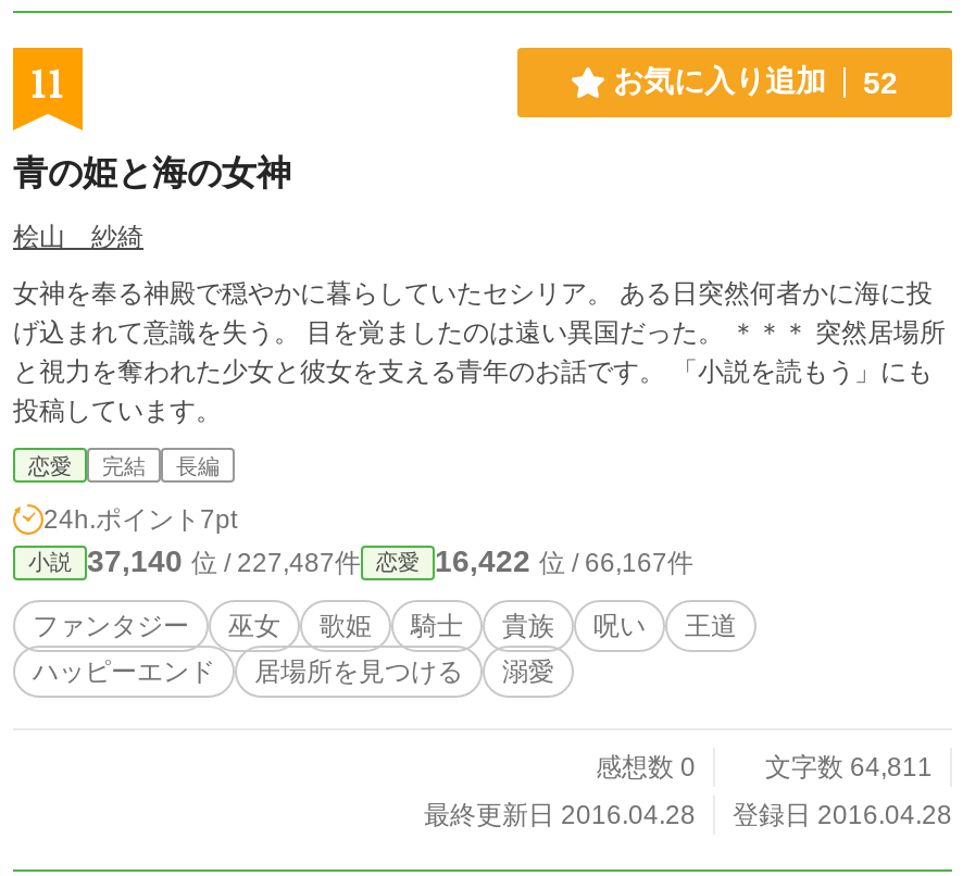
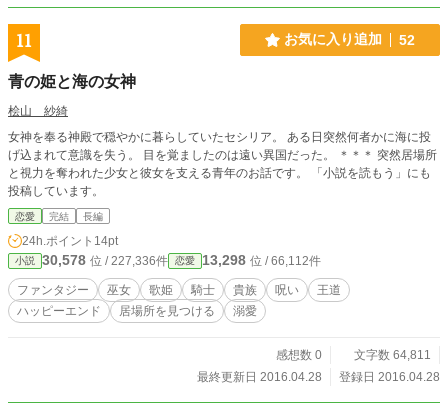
[43,504,237,535] 24h.ポイント7pt -> [22,234,118,248] 24h.ポイント14pt
[87,543,361,578] 37,140位 / 227,487件 -> [42,252,168,268] 30,578位 / 227,336件
[435,543,693,578] 16,422位 / 66,167件 -> [202,252,321,268] 13,298位 / 66,112件

